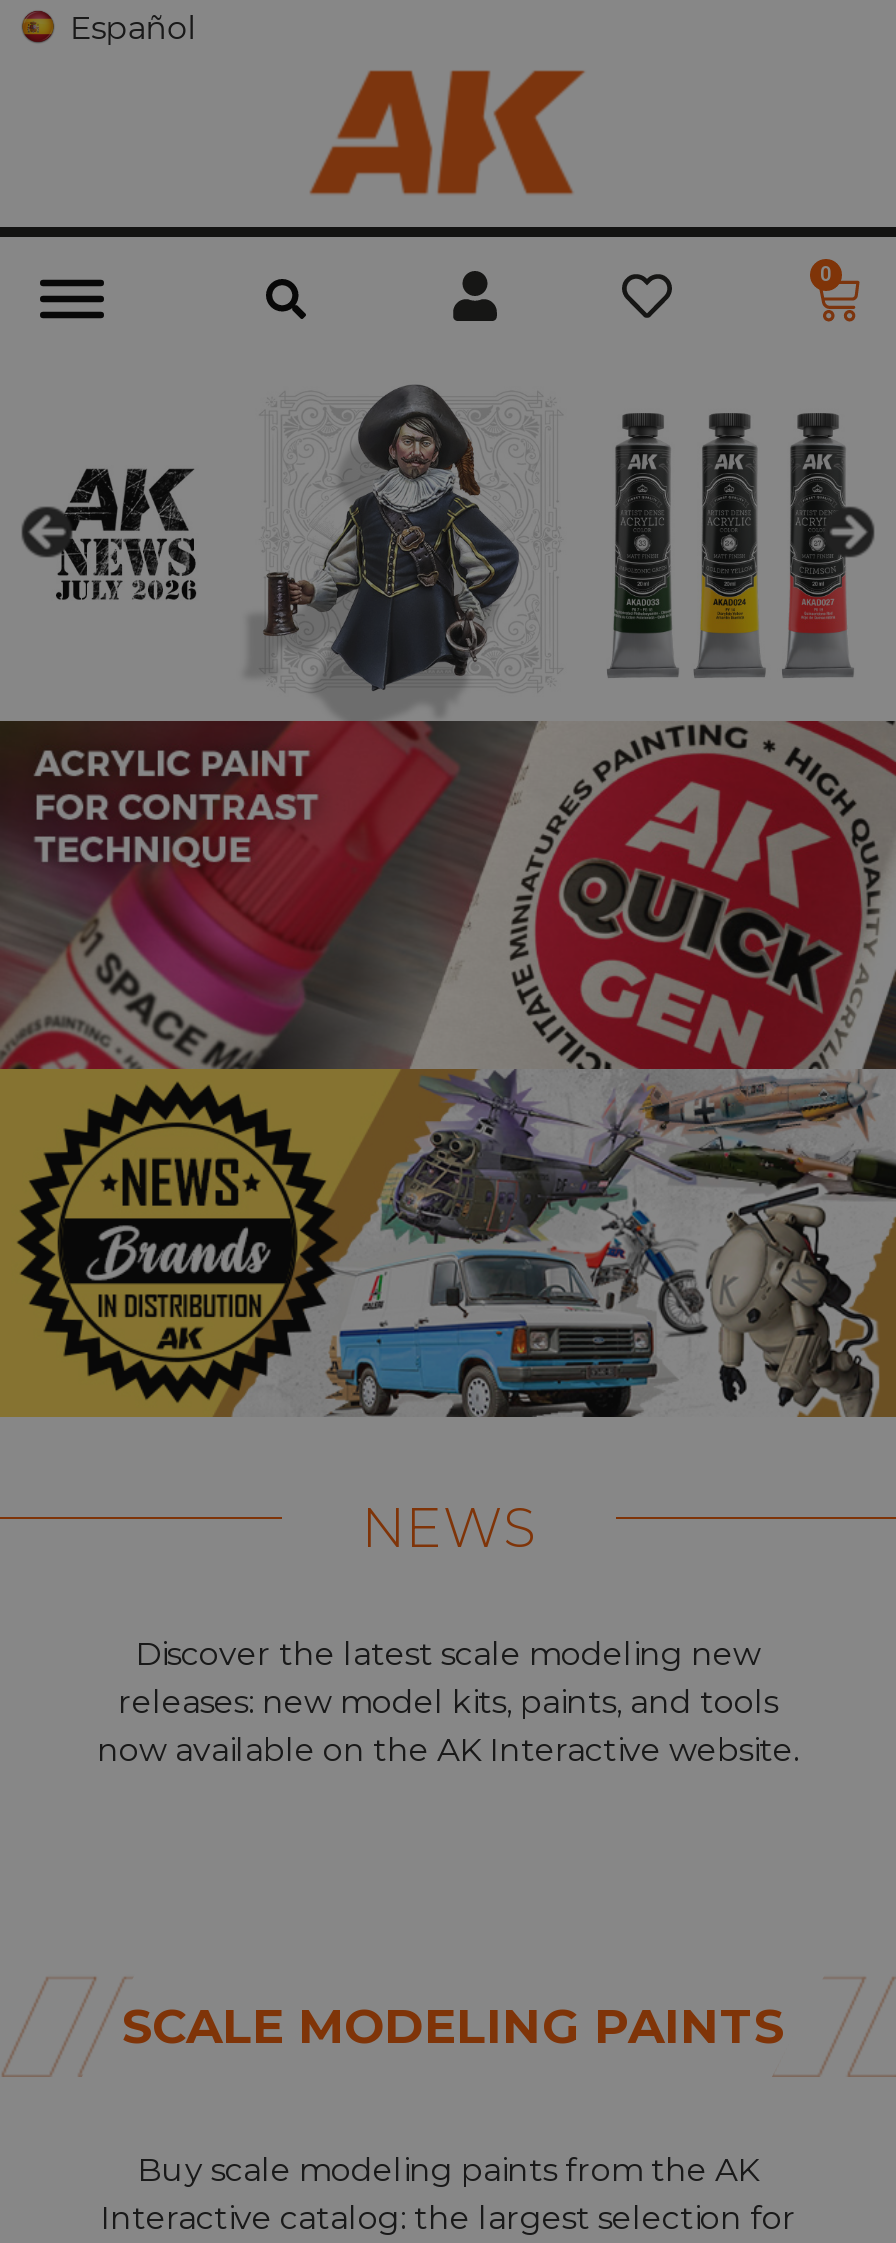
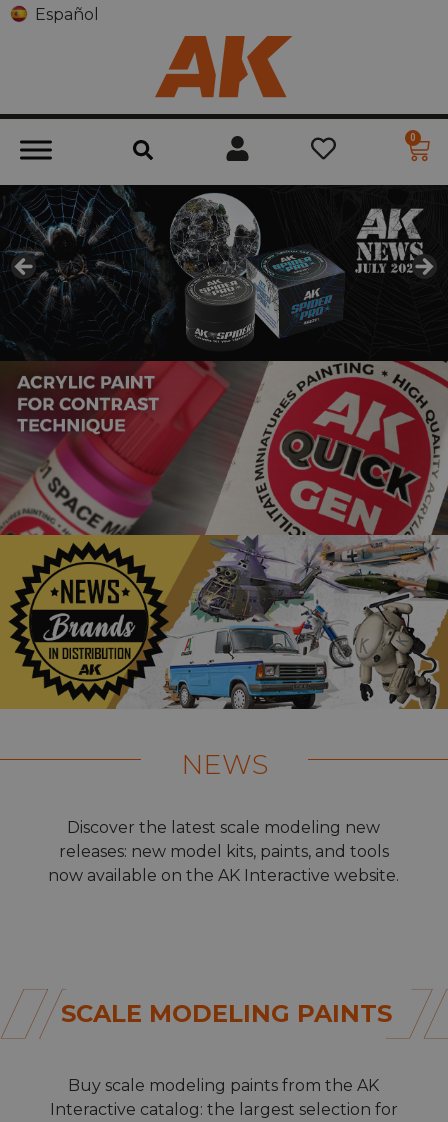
[6,369,890,723] [image] -> [3,184,445,362] [image]

